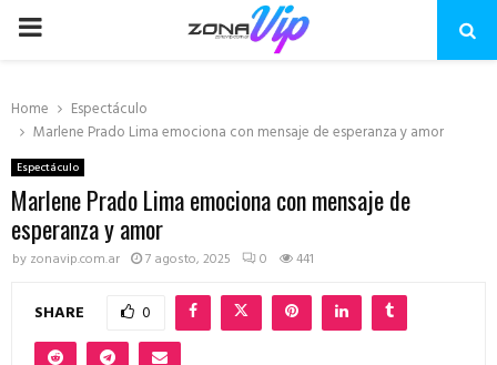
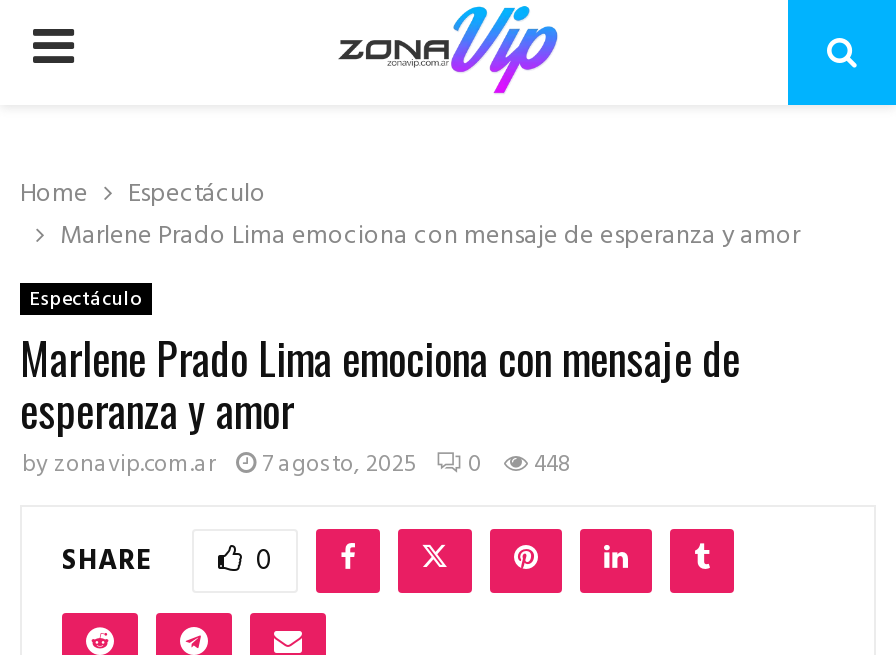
[12,249,314,271] by zonavip.com.ar 7 agosto, 2025 0 441 -> [22,445,572,485] by zonavip.com.ar 7 agosto, 2025 0 448

